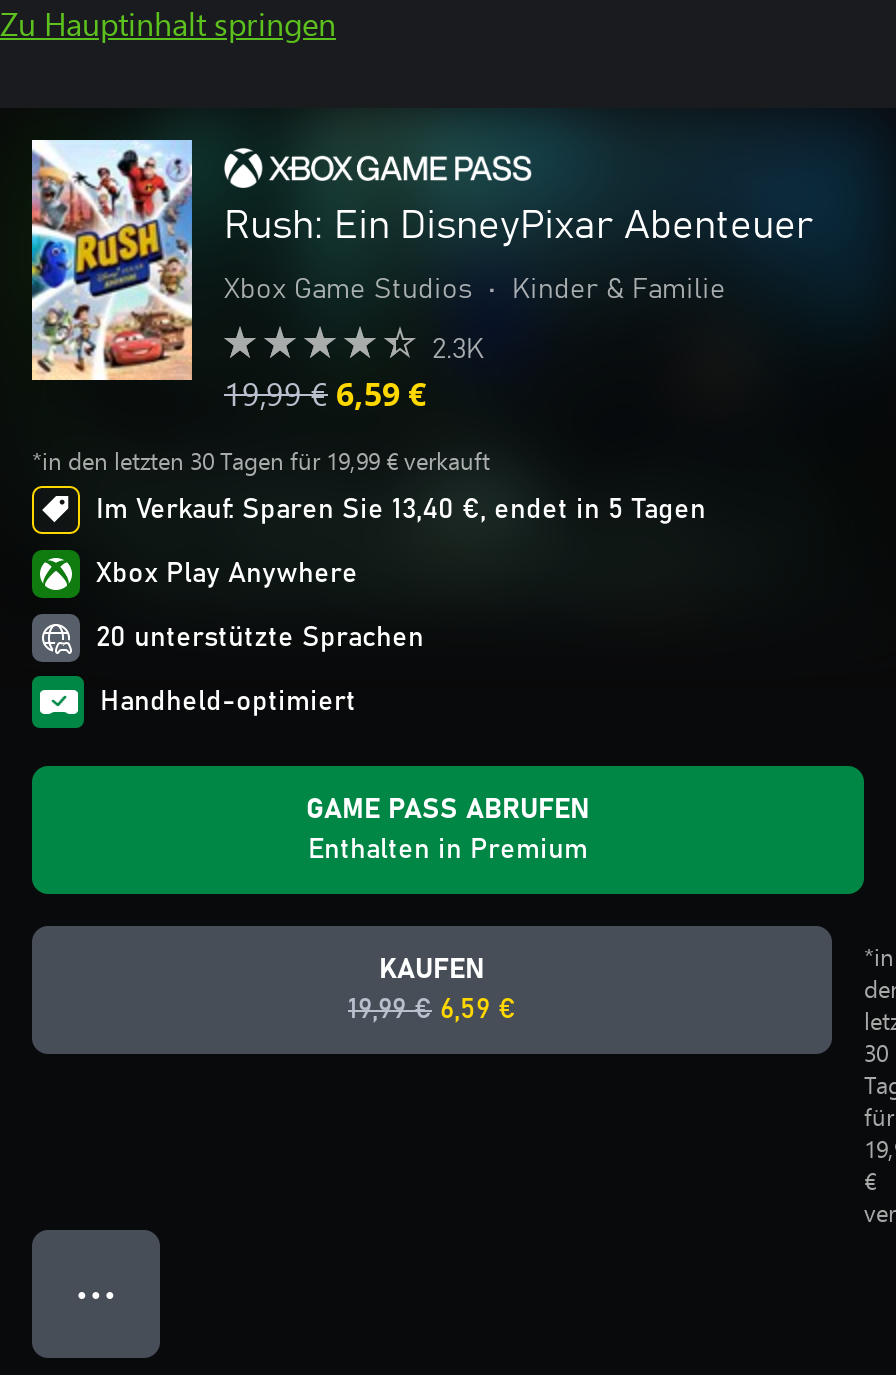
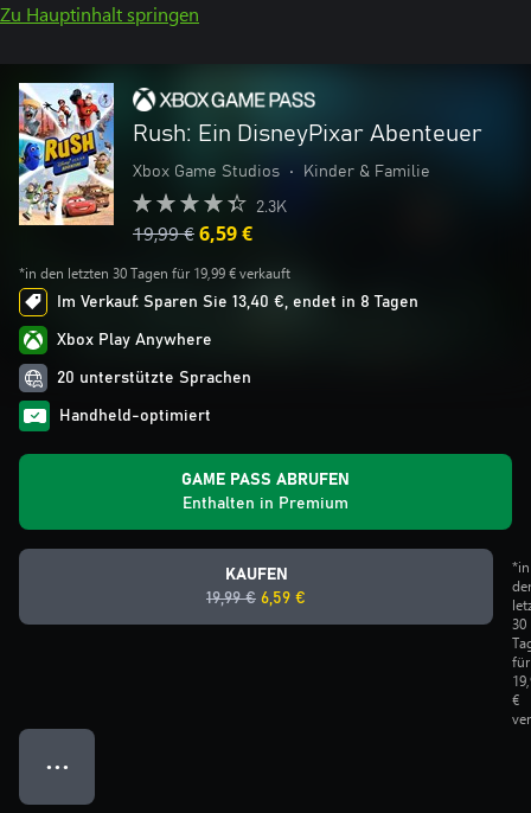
[96,496,706,524] Im Verkauf: Sparen Sie 13,40 €, endet in 5 Tagen -> [57,294,418,311] Im Verkauf: Sparen Sie 13,40 €, endet in 8 Tagen

